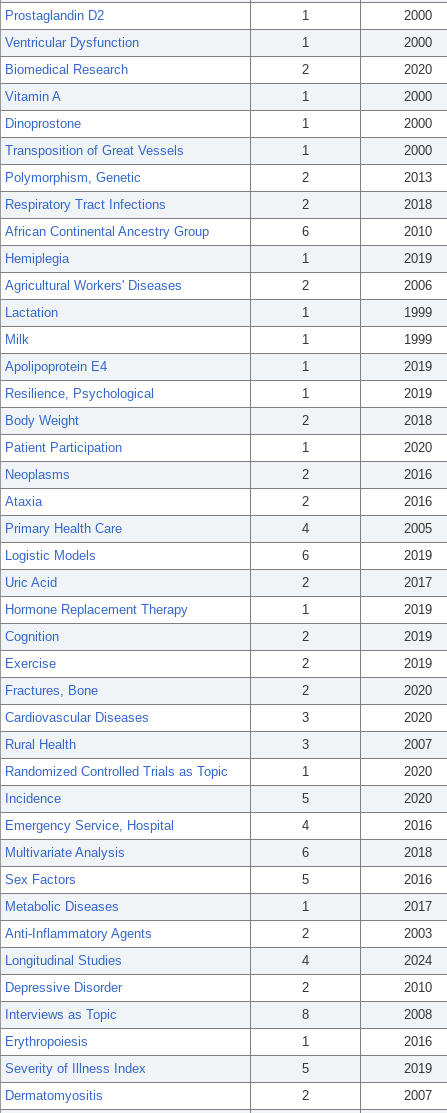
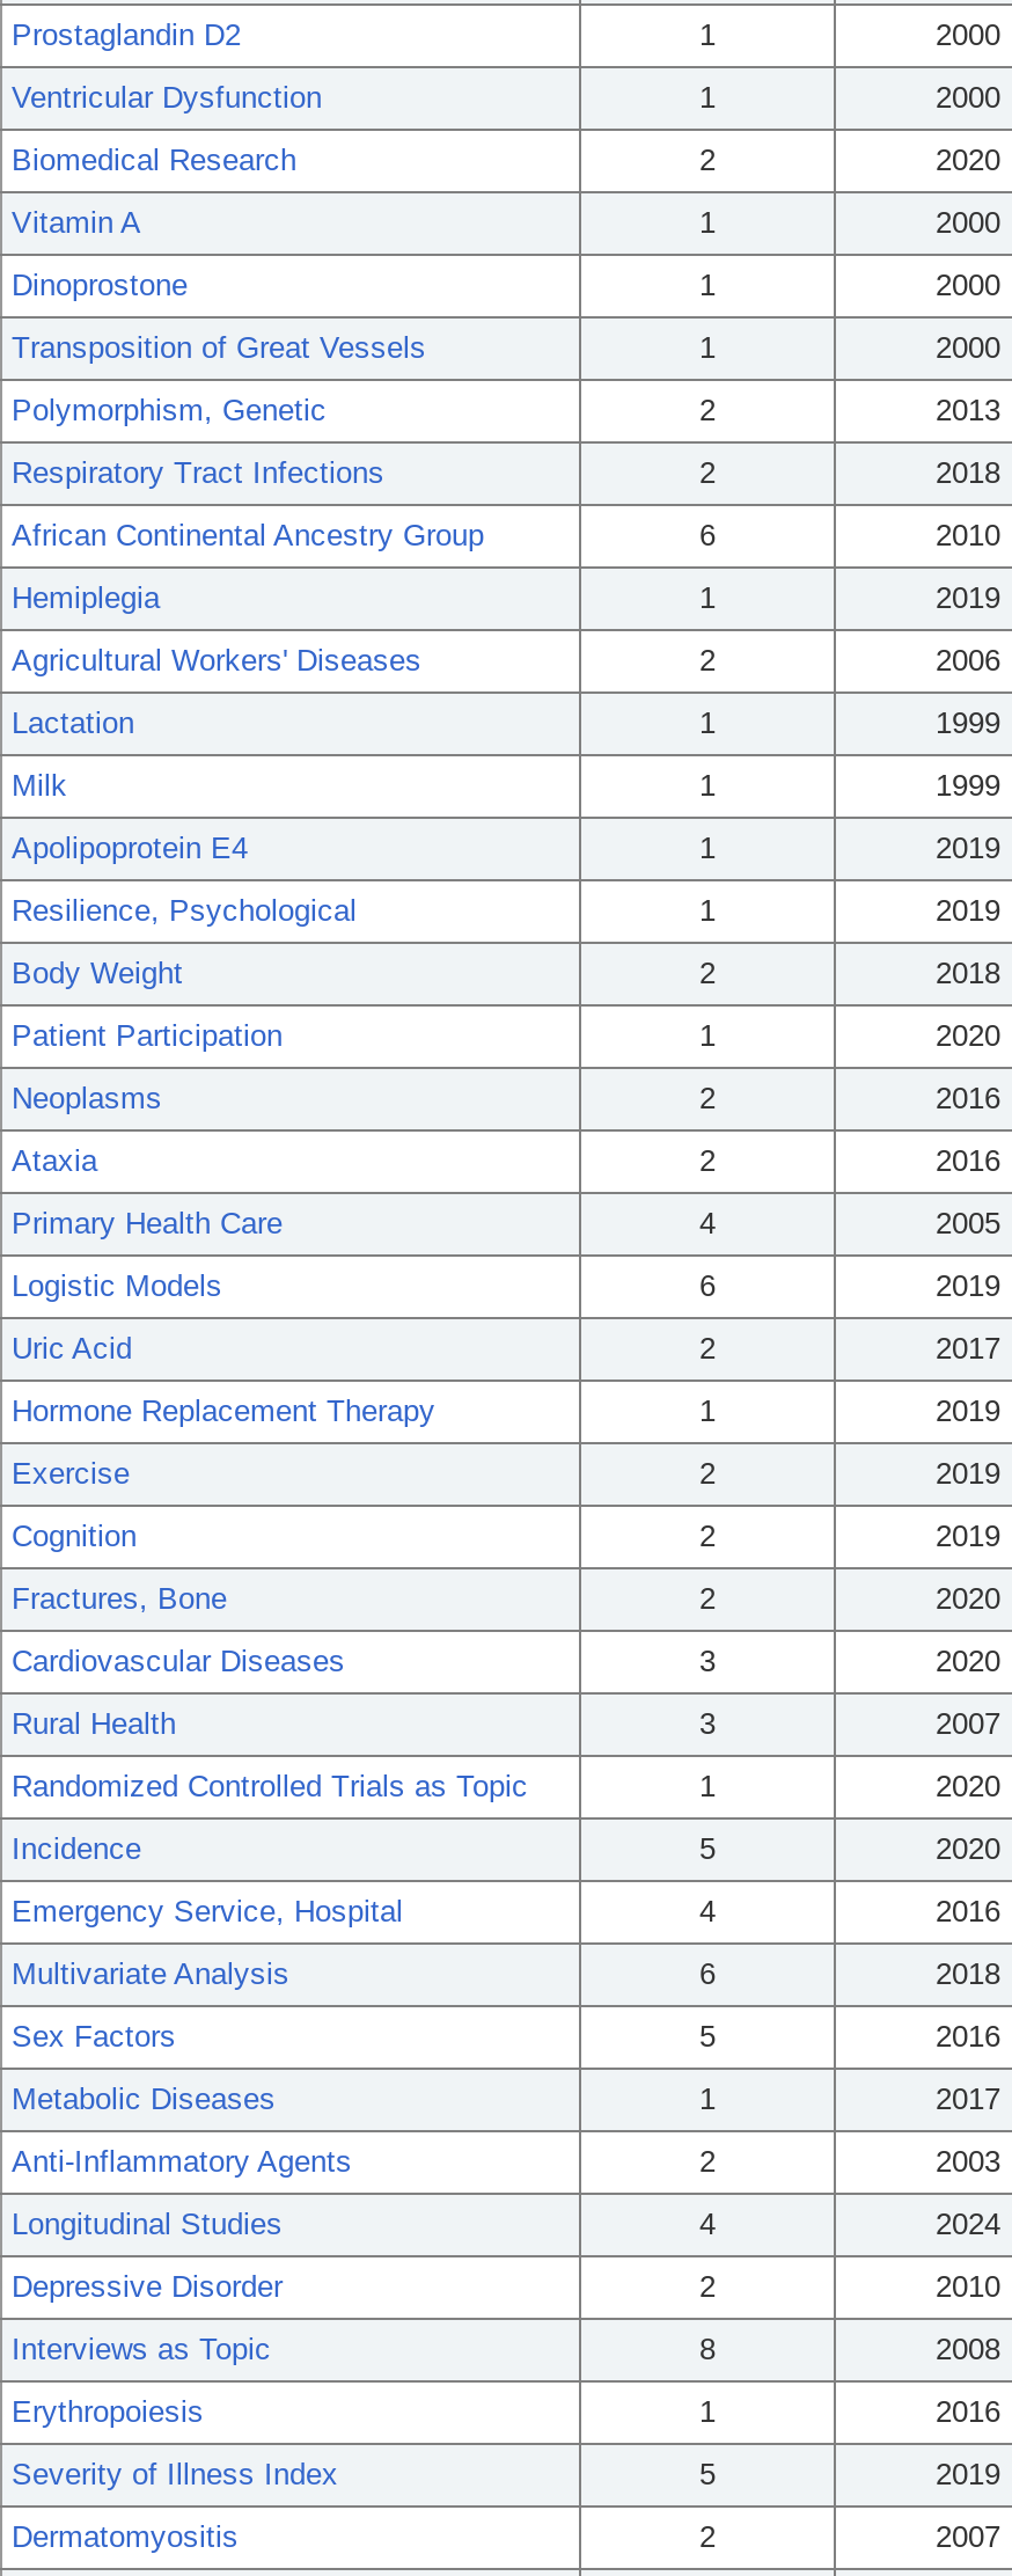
moved [5,629,59,644] -> [12,1519,137,1553]: Cognition
moved [5,656,56,671] -> [12,1456,130,1491]: Exercise

